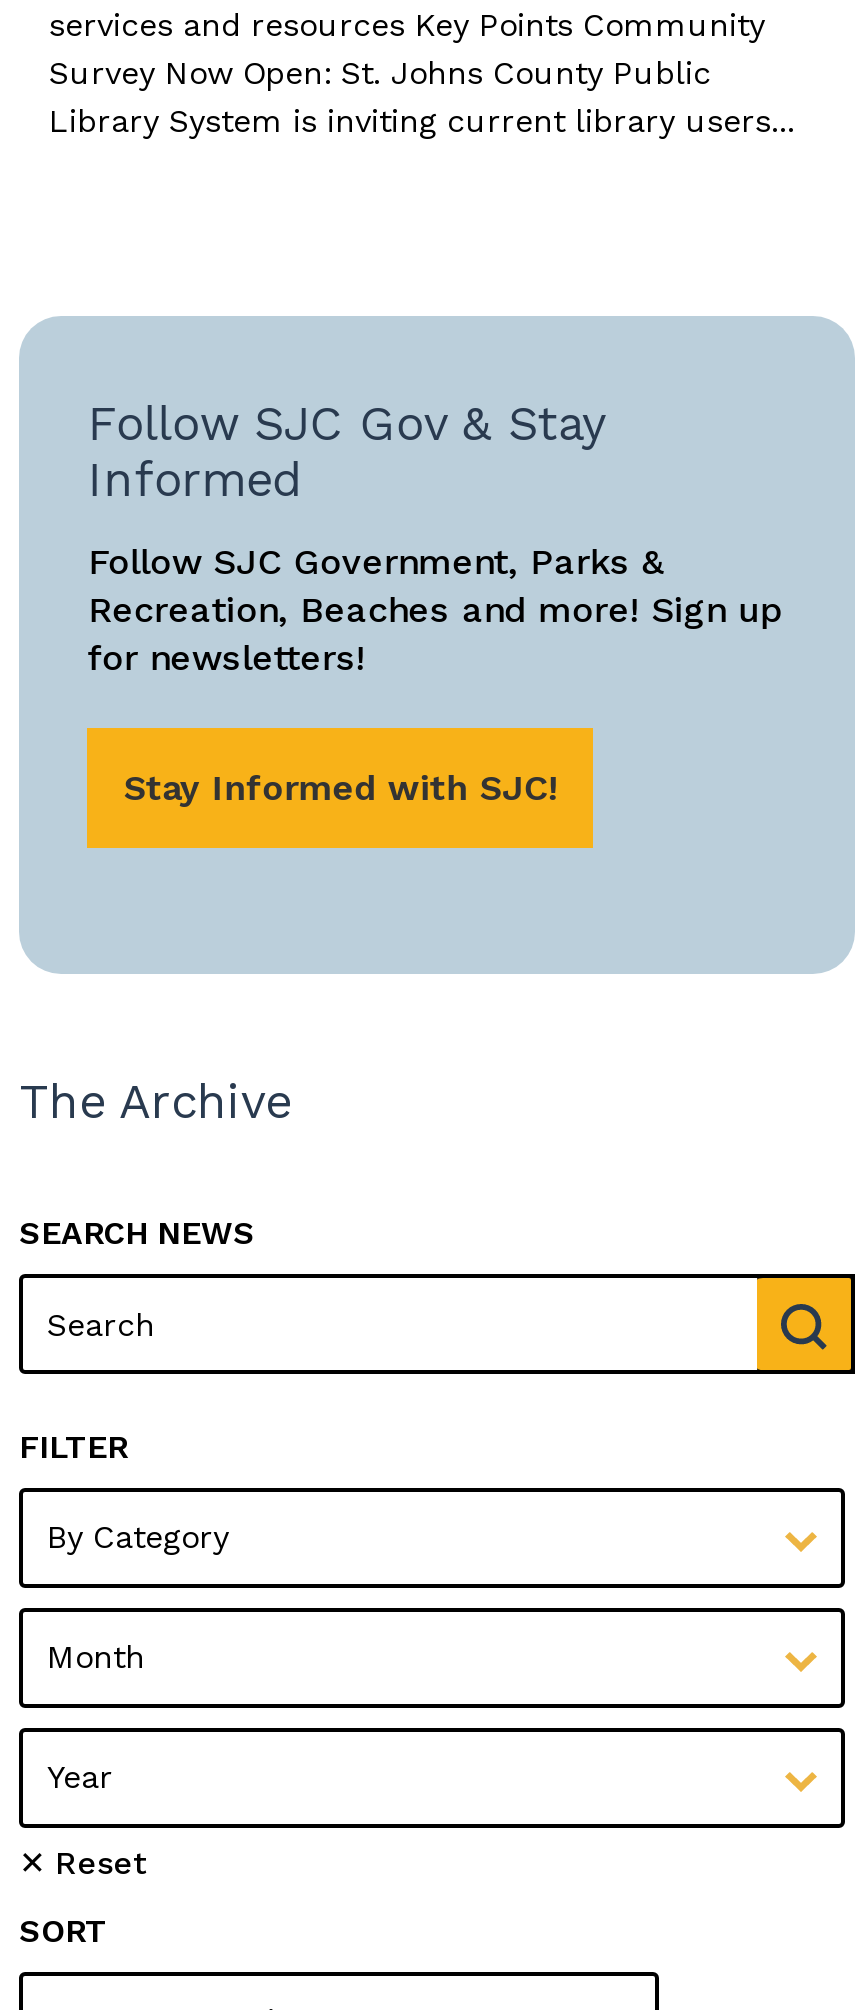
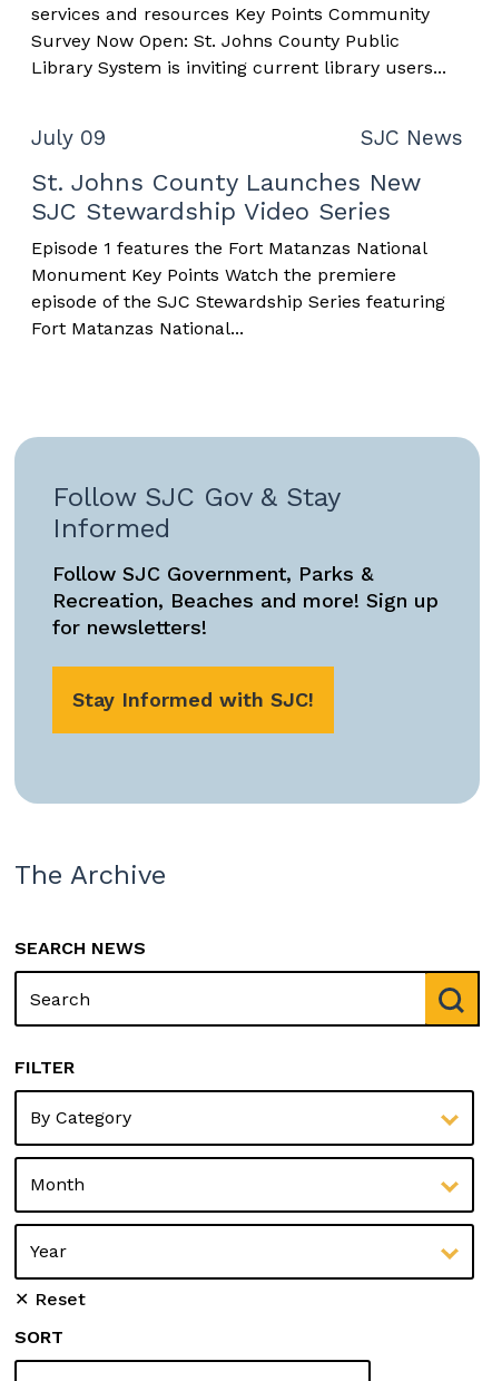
none -> [31,125,463,339] July 09 | SJC News | St. Johns County Launches New | SJC Stewardship Video Series | Episode 1 features the Fort Matanzas National | Monument Key Points Watch the premiere | episode of the SJC Stewardship Series featuring | Fort Matanzas National...

